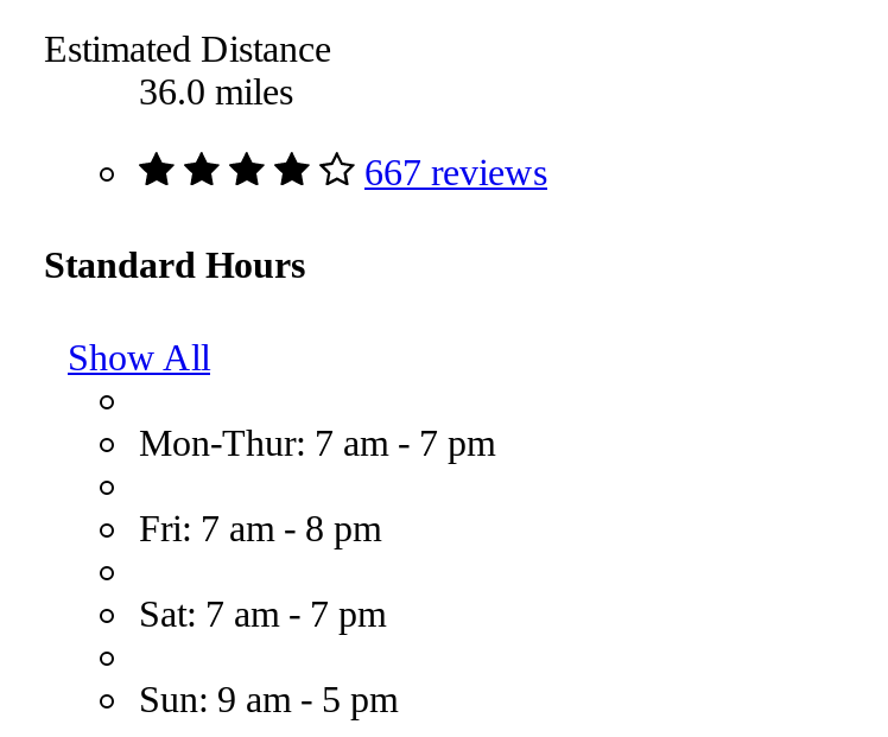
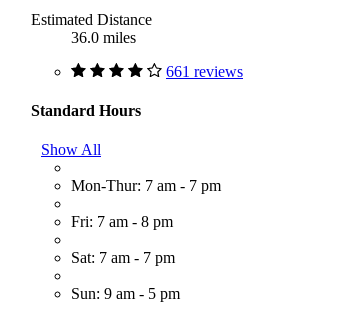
[364,151,547,191] 667 reviews -> [166,62,243,79] 661 reviews

